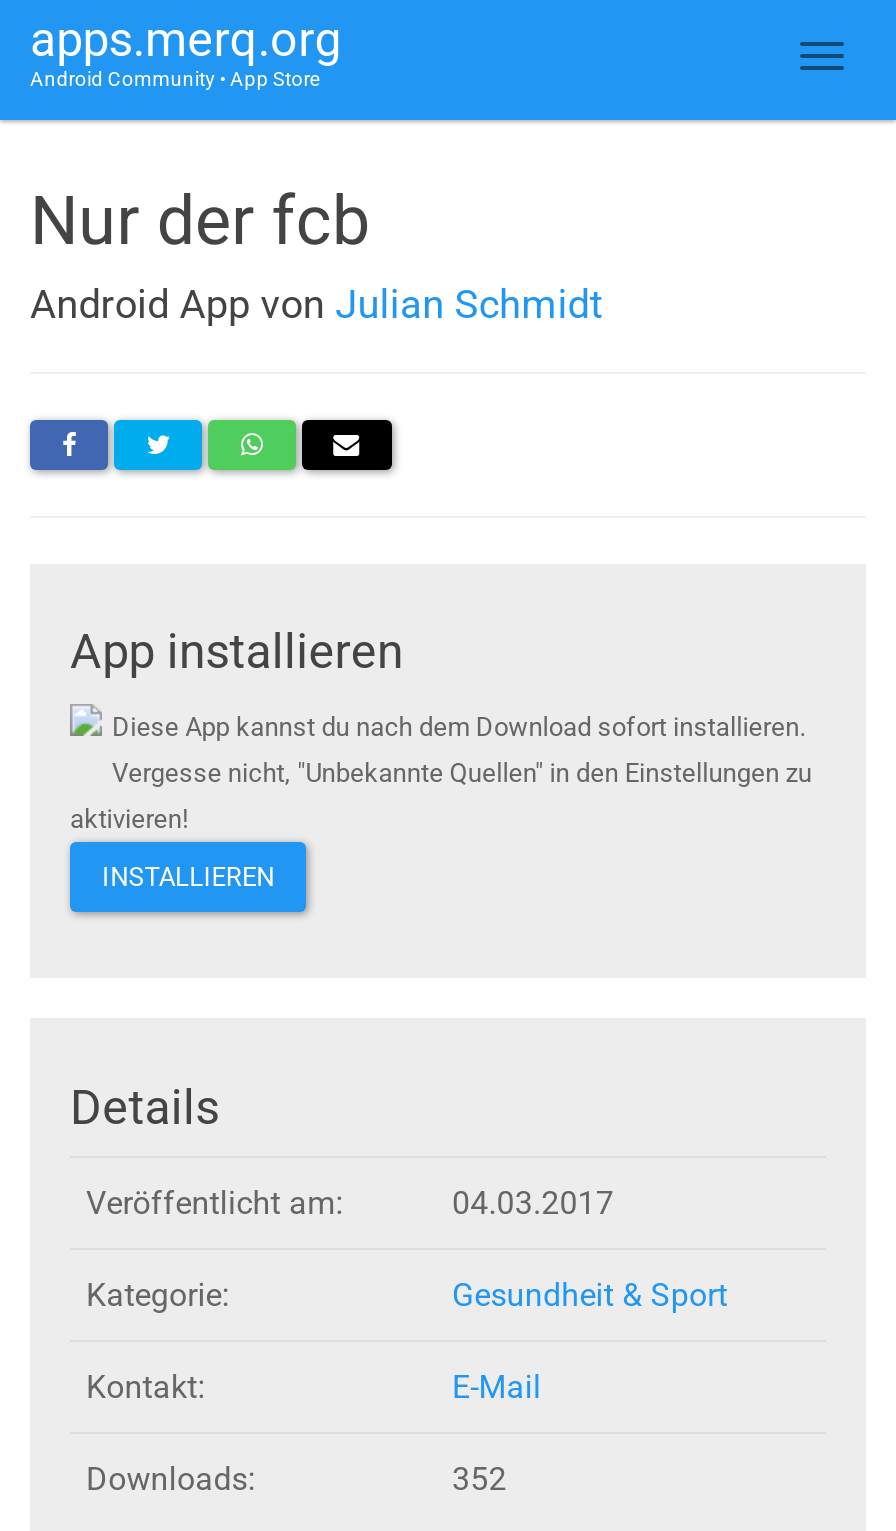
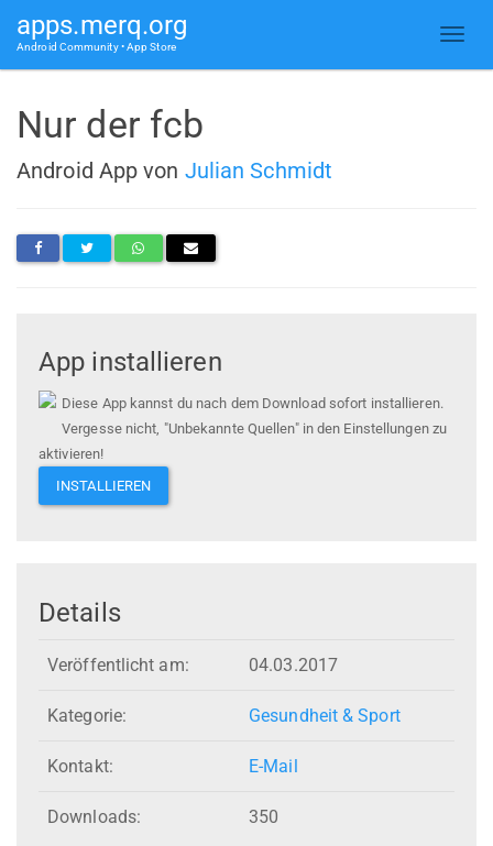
[452,1460,507,1498] 352 -> [249,807,279,827] 350

